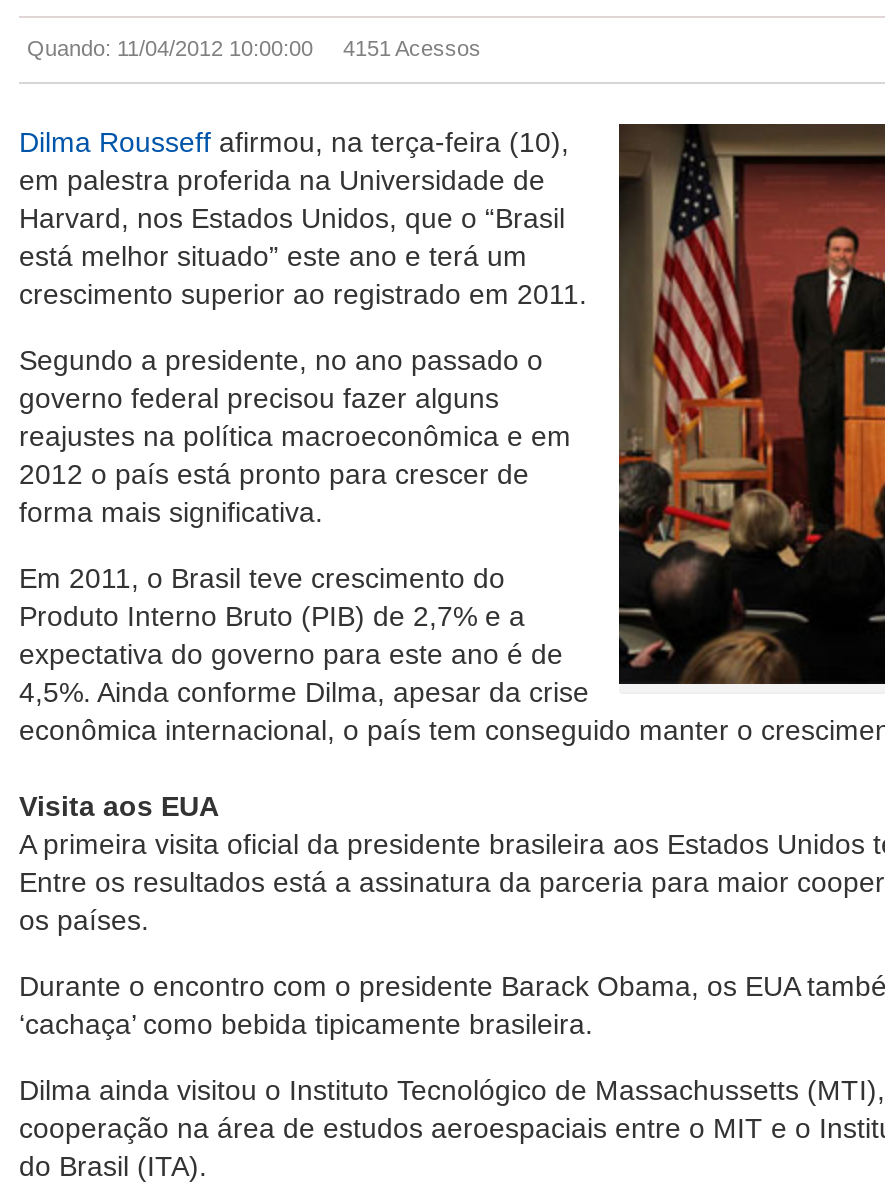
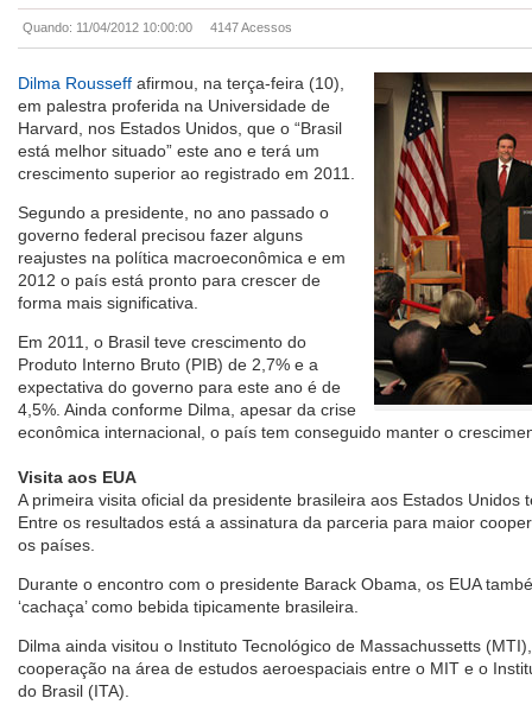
[27,37,481,61] Quando: 11/04/2012 10:00:00 4151 Acessos -> [23,21,292,35] Quando: 11/04/2012 10:00:00 4147 Acessos

